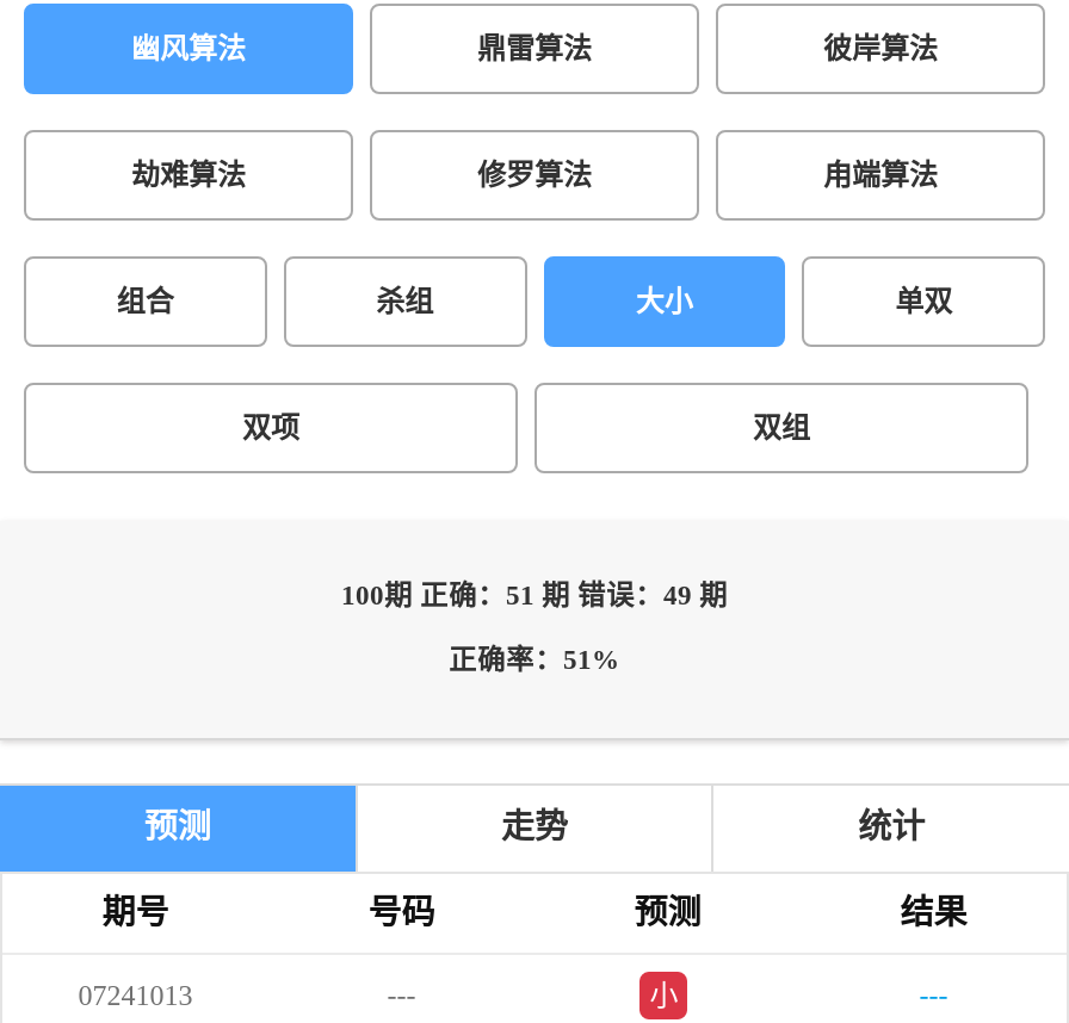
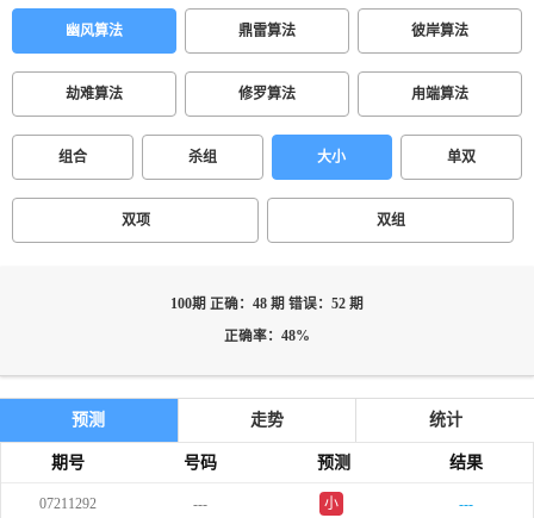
[341,581,728,612] 100期 正确：51 期 错误：49 期 -> [170,297,364,312] 100期 正确：48 期 错误：52 期
[449,645,620,676] 正确率：51% -> [224,329,310,344] 正确率：48%
[78,979,193,1012] 07241013 -> [39,495,96,512] 07211292

